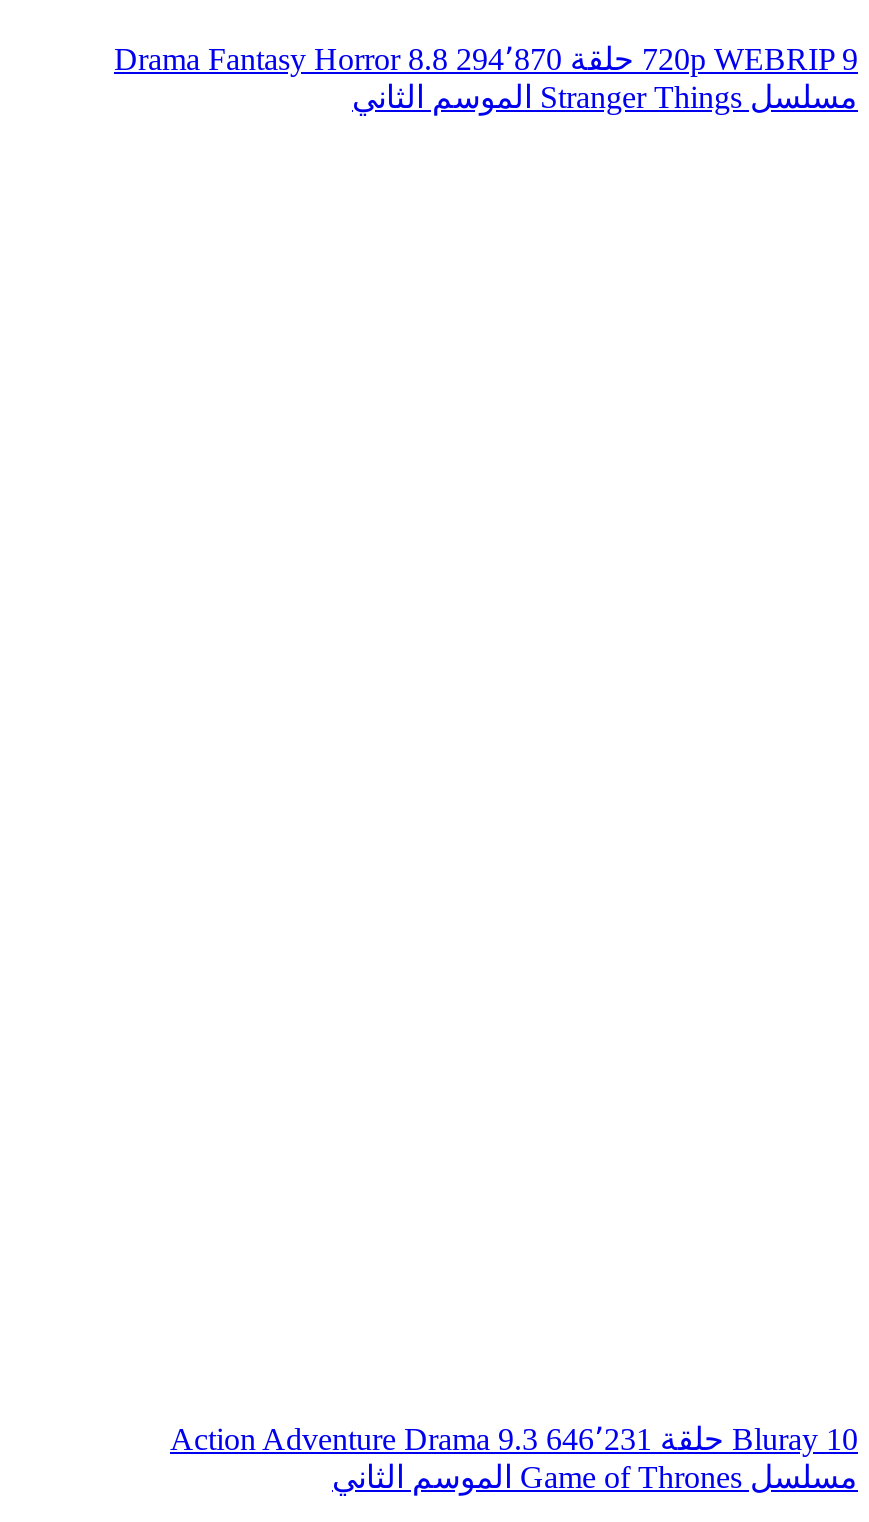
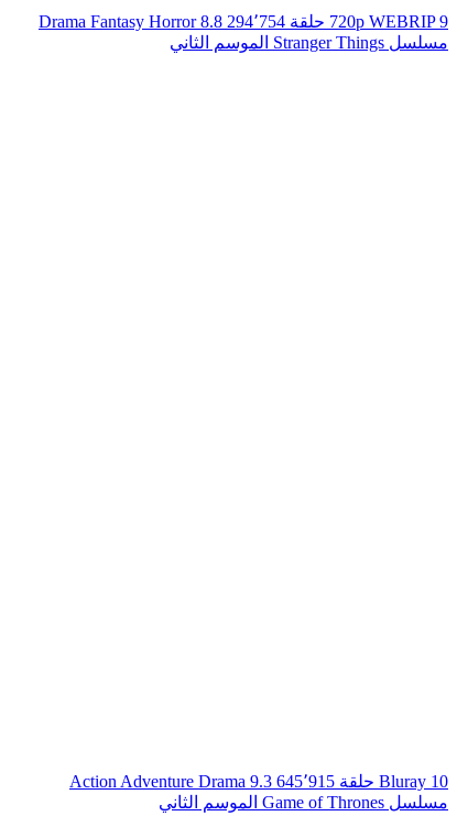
[114,42,562,76] Drama Fantasy Horror 8.8 294٬870 -> [39,12,285,31] Drama Fantasy Horror 8.8 294٬754
[170,1422,652,1456] Action Adventure Drama 9.3 646٬231 -> [69,772,335,791] Action Adventure Drama 9.3 645٬915

